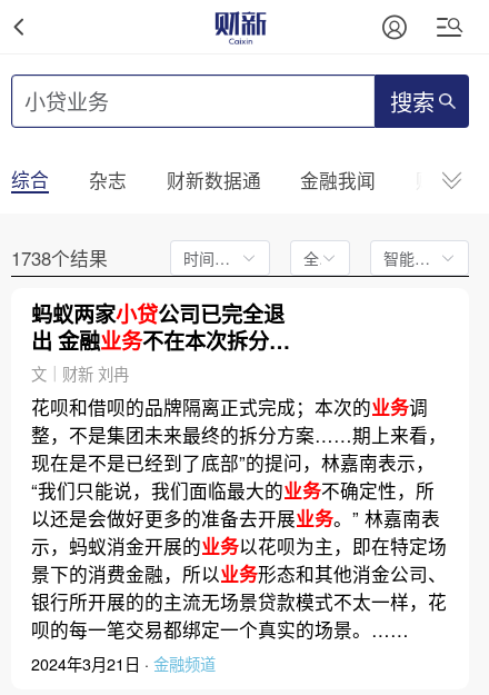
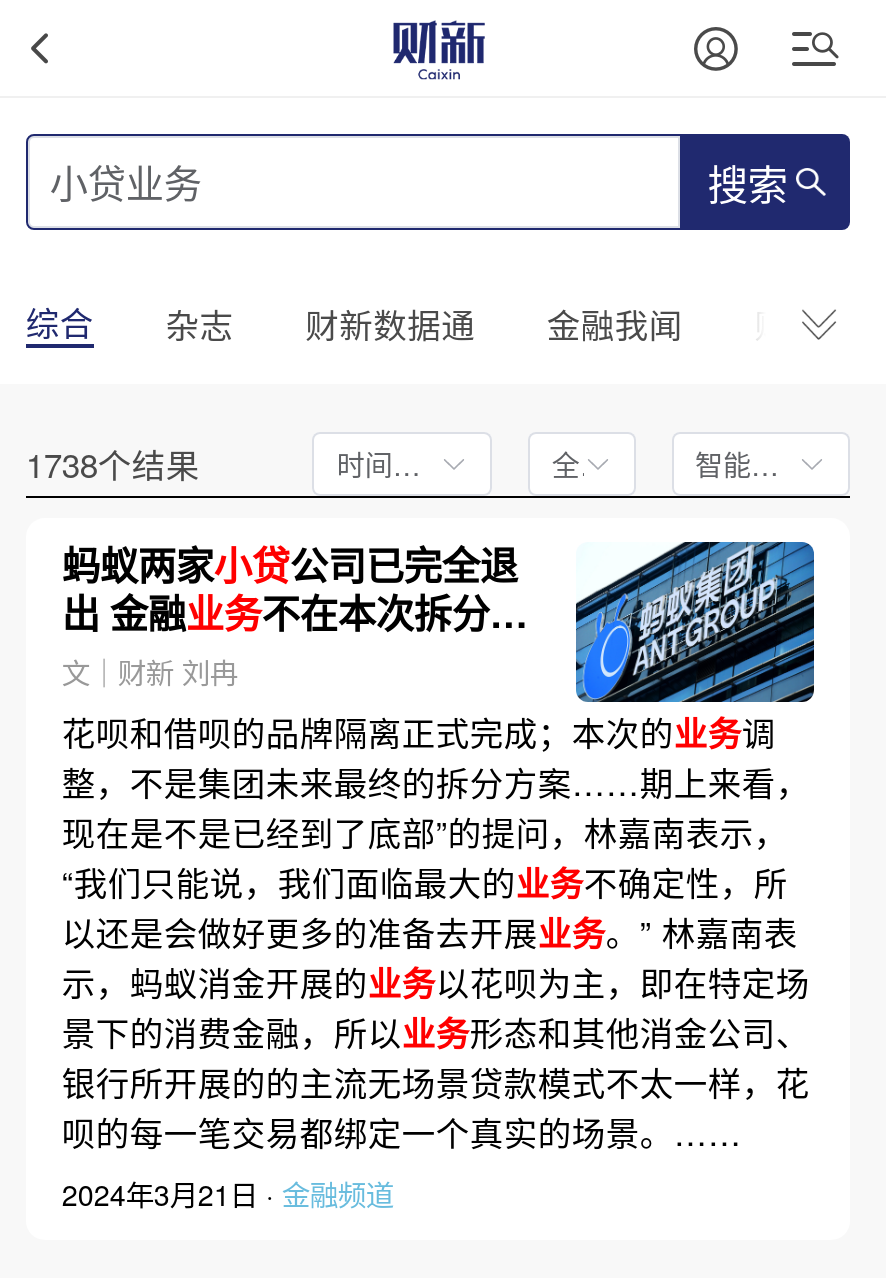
none -> [574,540,816,704] [image]

